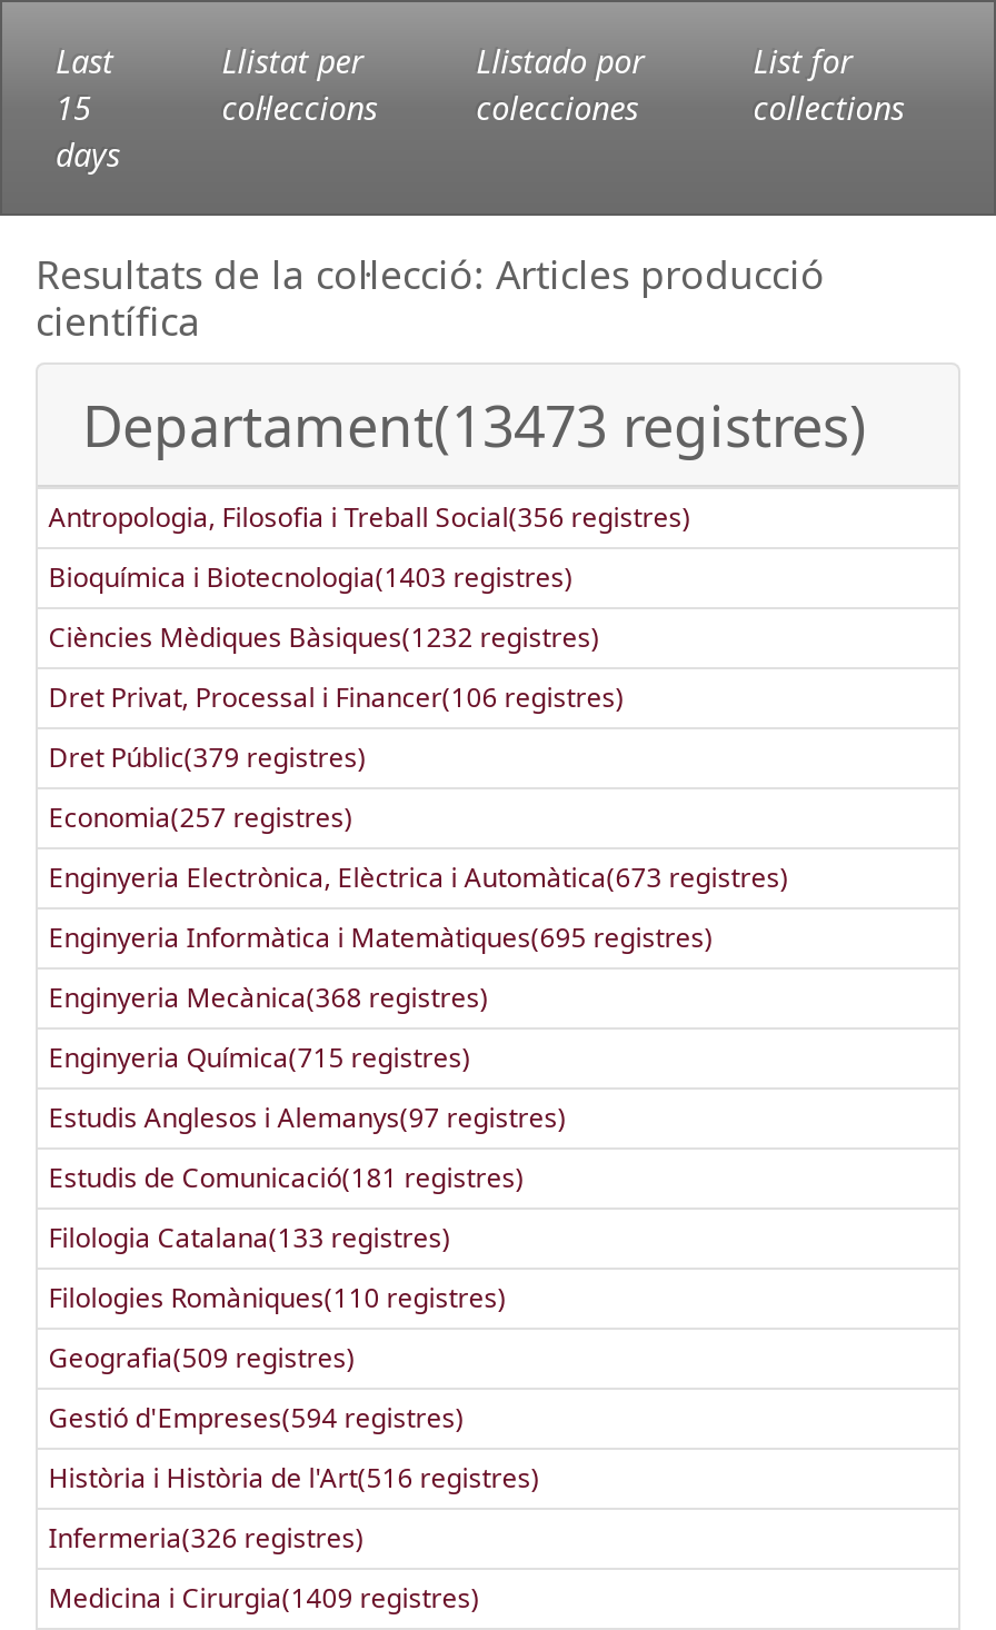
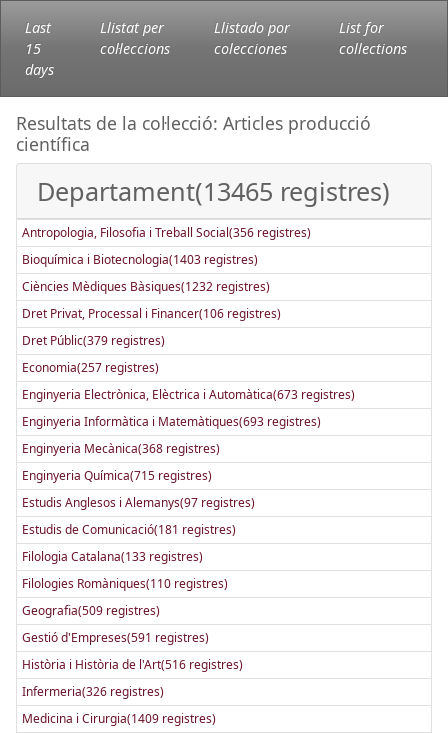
[82,387,867,463] Departament(13473 registres) -> [37,174,390,208] Departament(13465 registres)
[48,918,713,956] Enginyeria Informàtica i Matemàtiques(695 registres) -> [22,413,321,430] Enginyeria Informàtica i Matemàtiques(693 registres)
[48,1399,464,1437] Gestió d'Empreses(594 registres) -> [22,629,209,646] Gestió d'Empreses(591 registres)

